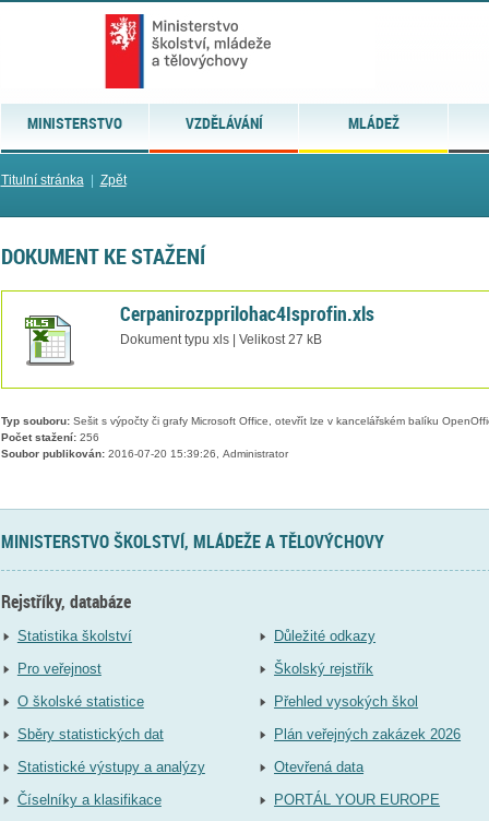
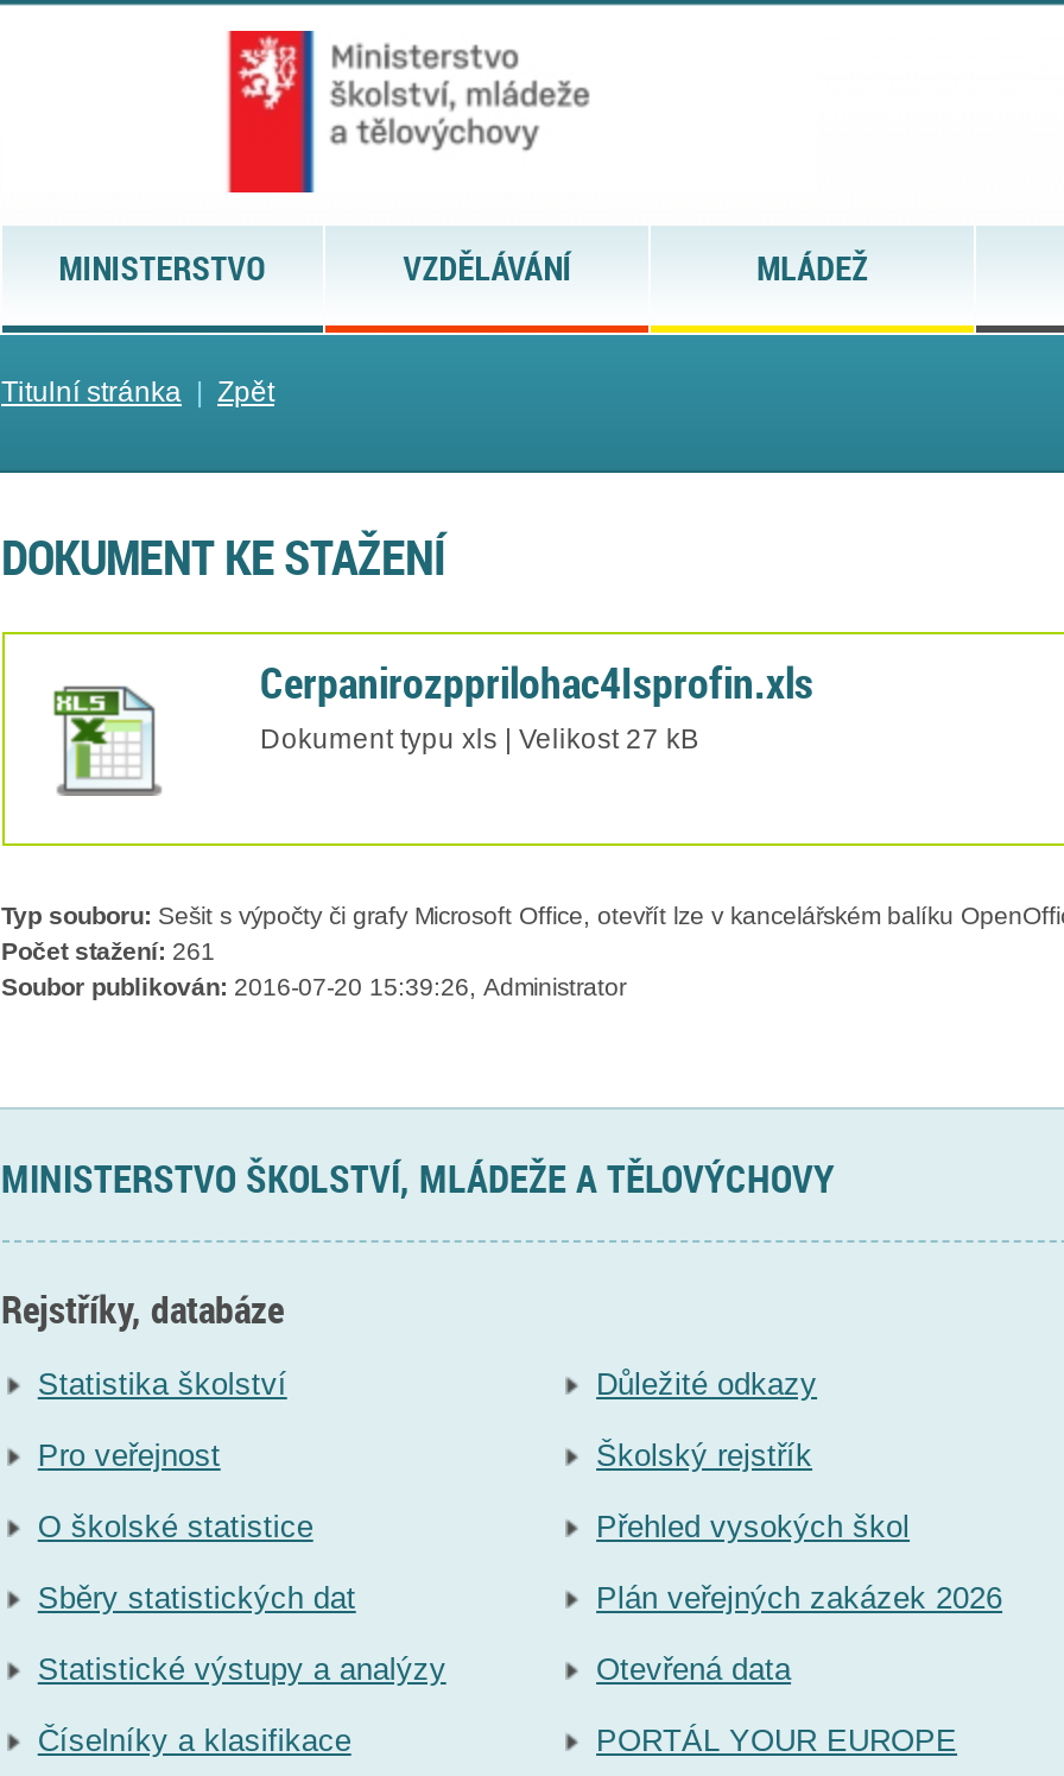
[1,432,99,444] Počet stažení: 256 -> [1,940,215,966] Počet stažení: 261

